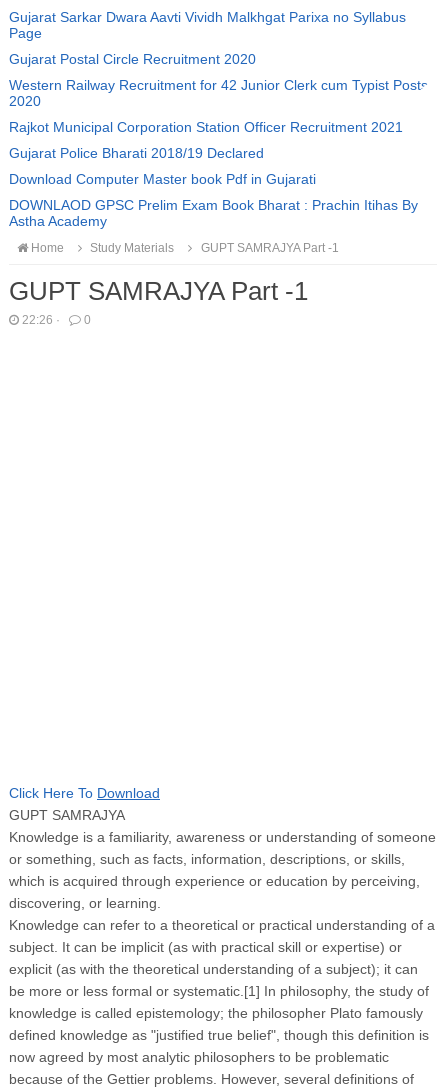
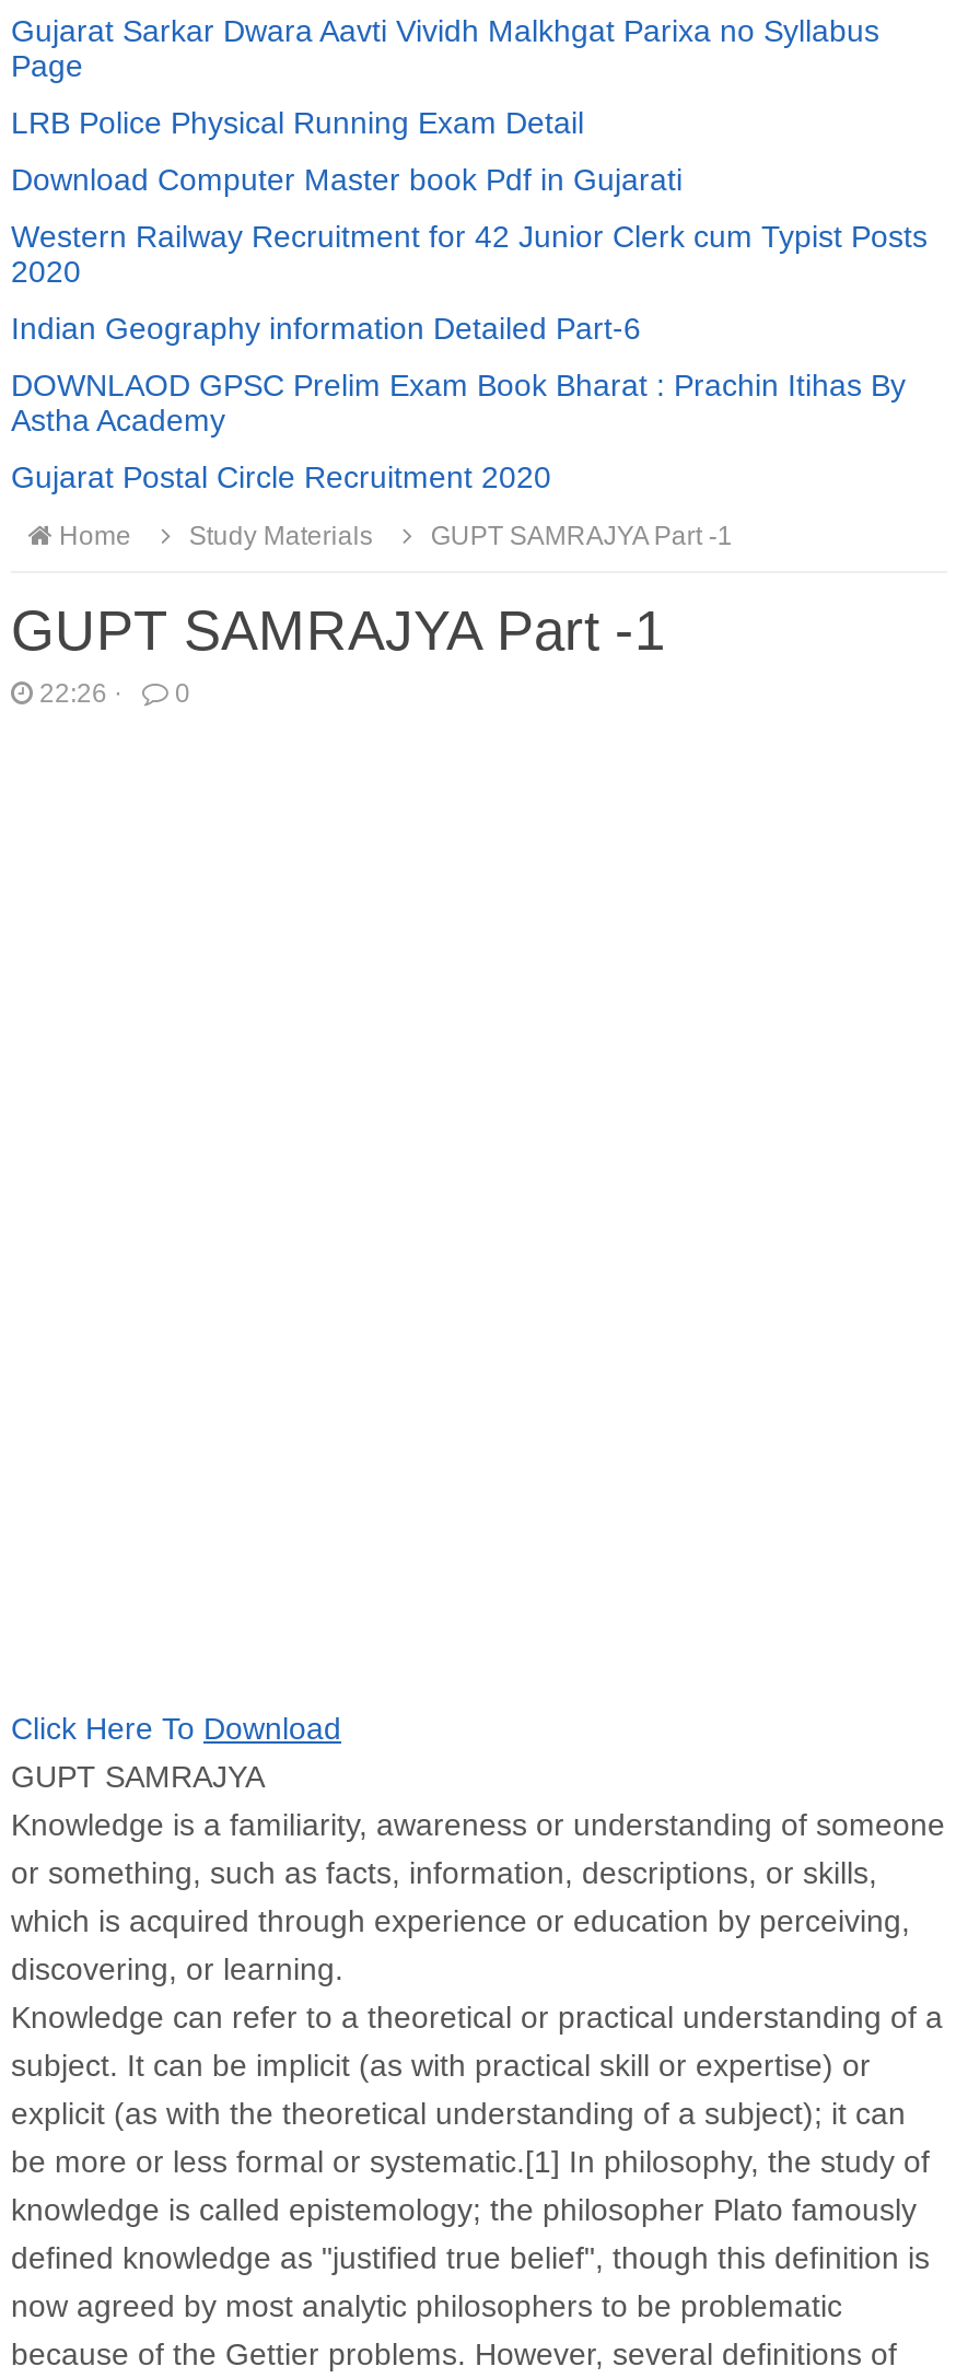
none -> [11,105,584,140] LRB Police Physical Running Exam Detail
moved [9,51,256,67] -> [11,459,551,494]: Gujarat Postal Circle Recruitment 2020
moved [9,77,428,109] -> [11,219,928,289]: Western Railway Recruitment for 42 Junior Clerk cum Typist Posts | 2020
[9,119,403,161] Rajkot Municipal Corporation Station Officer Recruitment 2021 | Gujarat Police Bharati 2018/19 Declared -> [11,311,641,346] Indian Geography information Detailed Part-6
moved [9,171,316,187] -> [11,162,683,197]: Download Computer Master book Pdf in Gujarati
moved [9,197,418,229] -> [11,368,906,438]: DOWNLAOD GPSC Prelim Exam Book Bharat : Prachin Itihas By | Astha Academy

